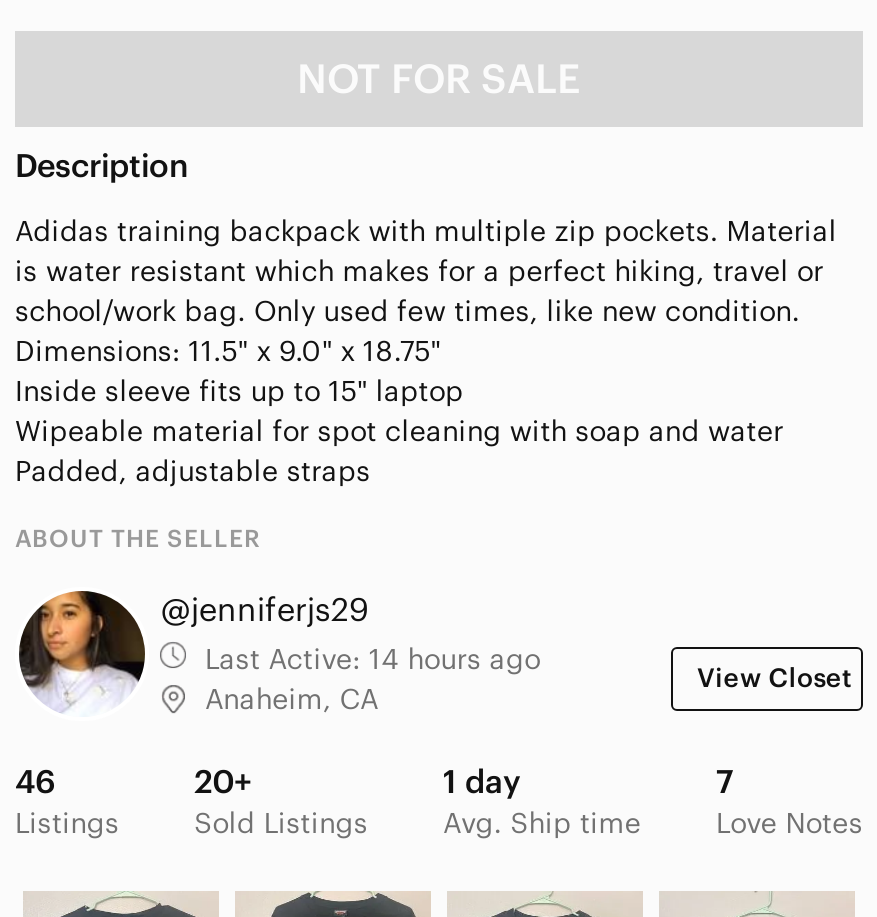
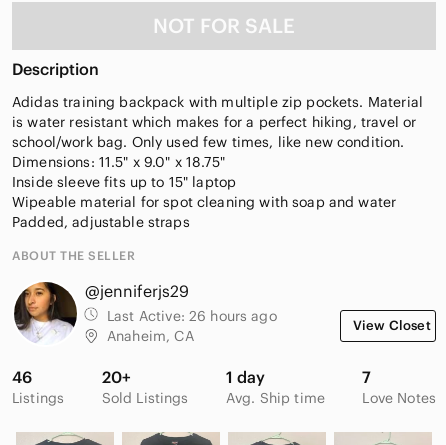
[205,640,541,676] Last Active: 14 hours ago -> [107,307,277,325] Last Active: 26 hours ago

